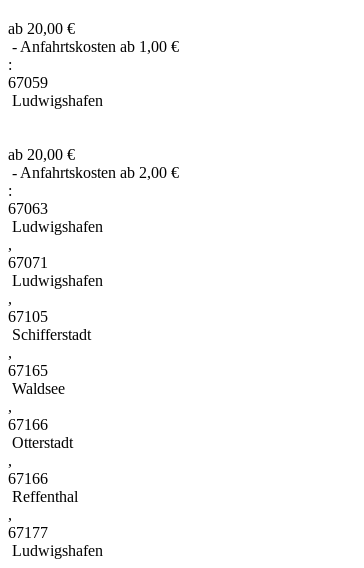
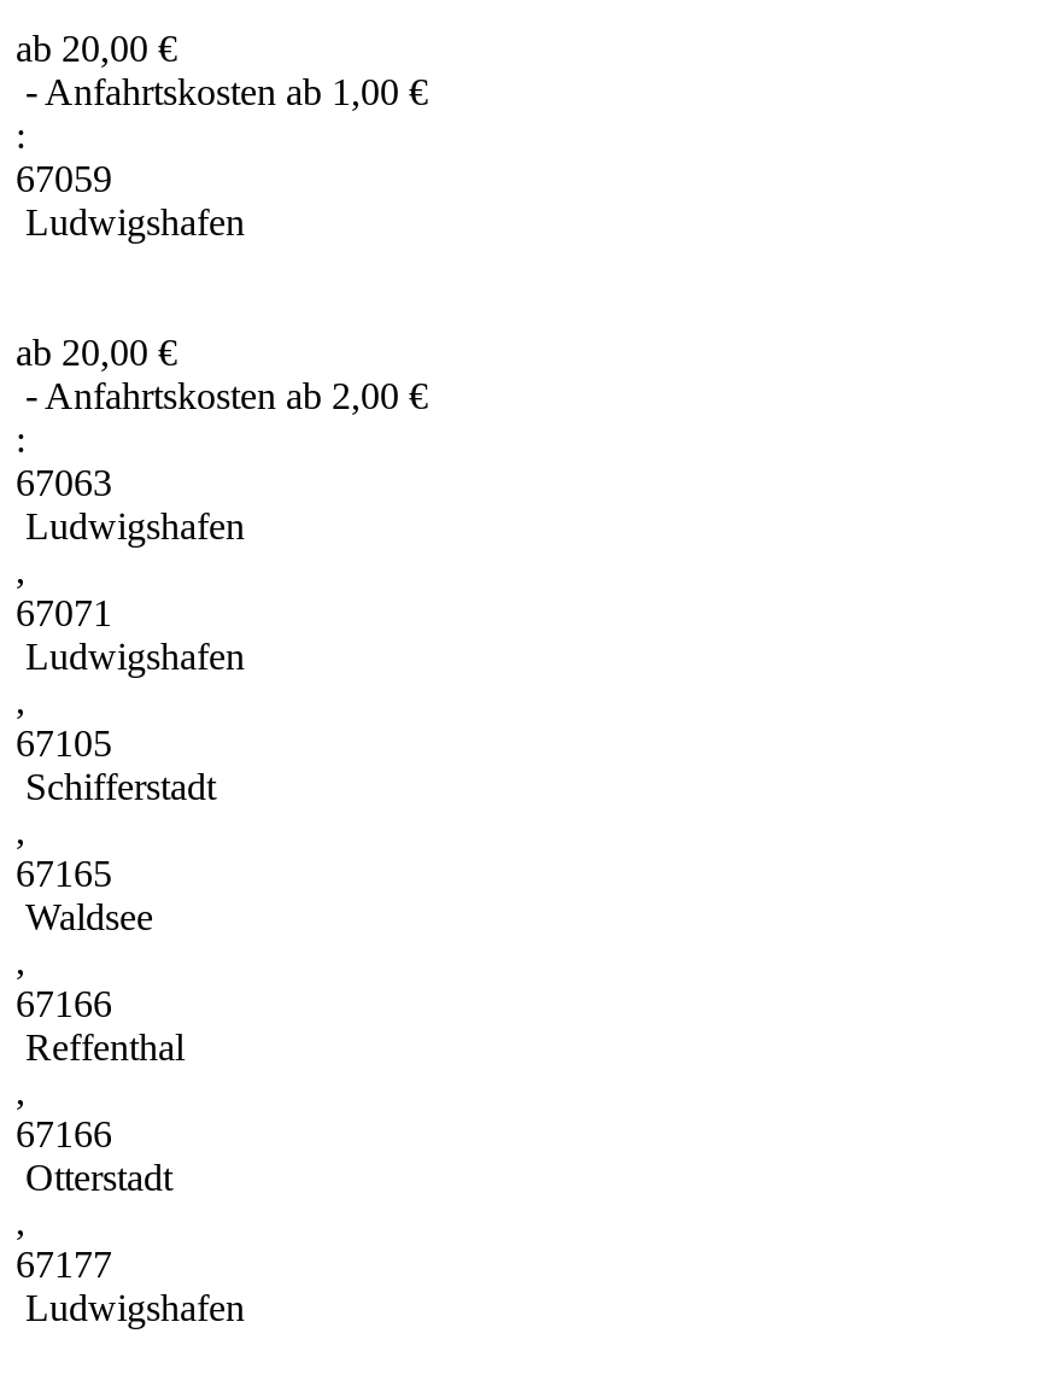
moved [8,434,73,451] -> [16,1156,172,1197]: Otterstadt
moved [8,488,78,505] -> [16,1026,185,1067]: Reffenthal

